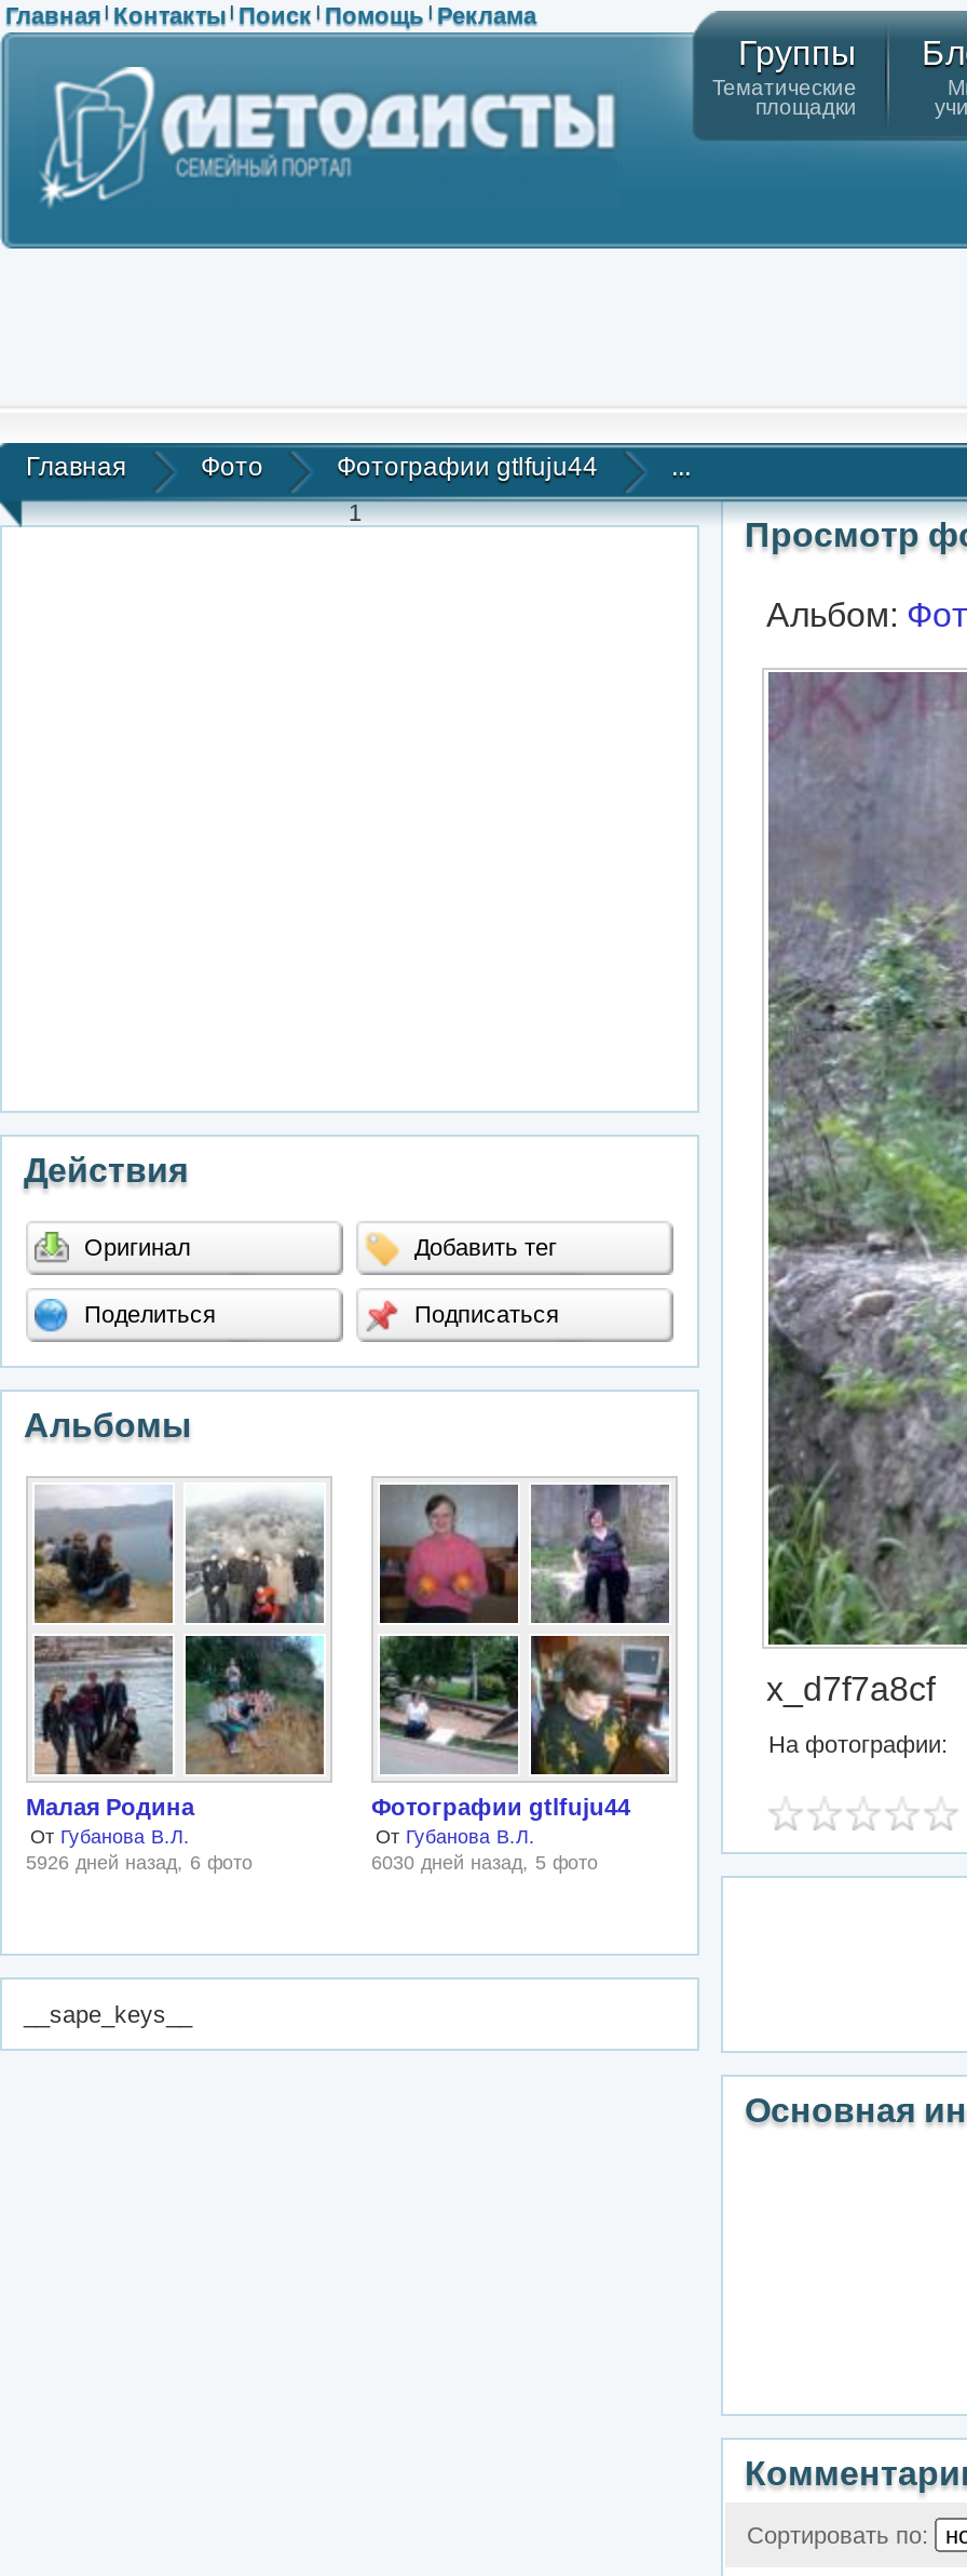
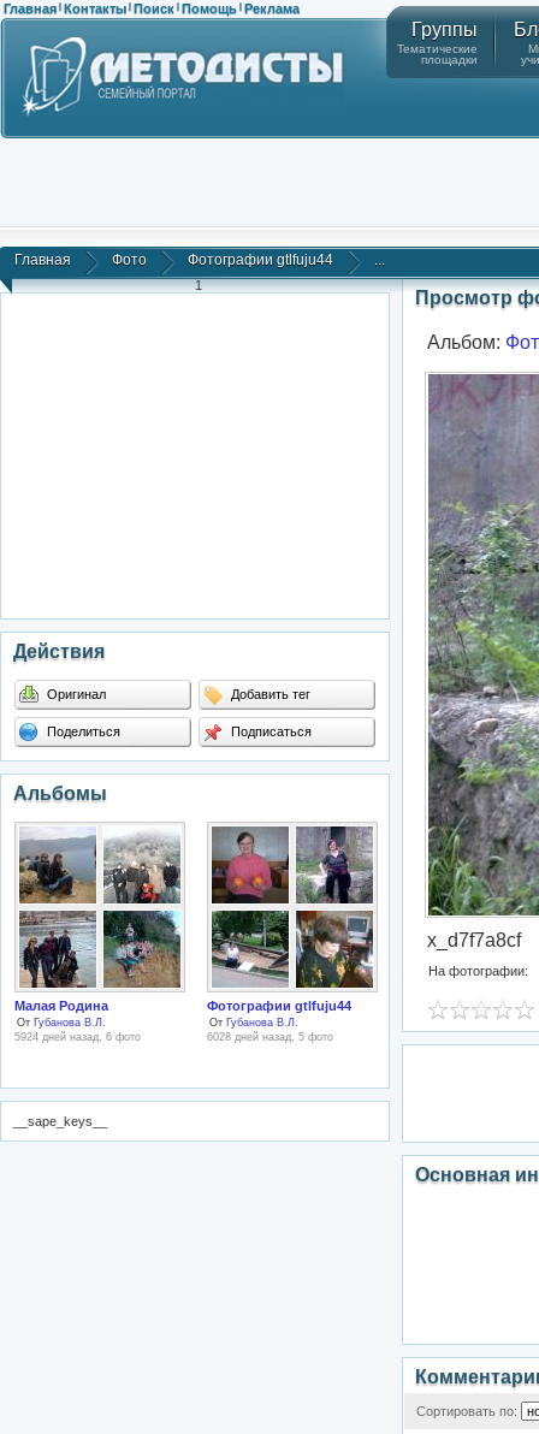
[26,1852,253,1874] 5926 дней назад, 6 фото -> [14,1031,141,1043] 5924 дней назад, 6 фото
[371,1852,598,1874] 6030 дней назад, 5 фото -> [207,1031,333,1043] 6028 дней назад, 5 фото

